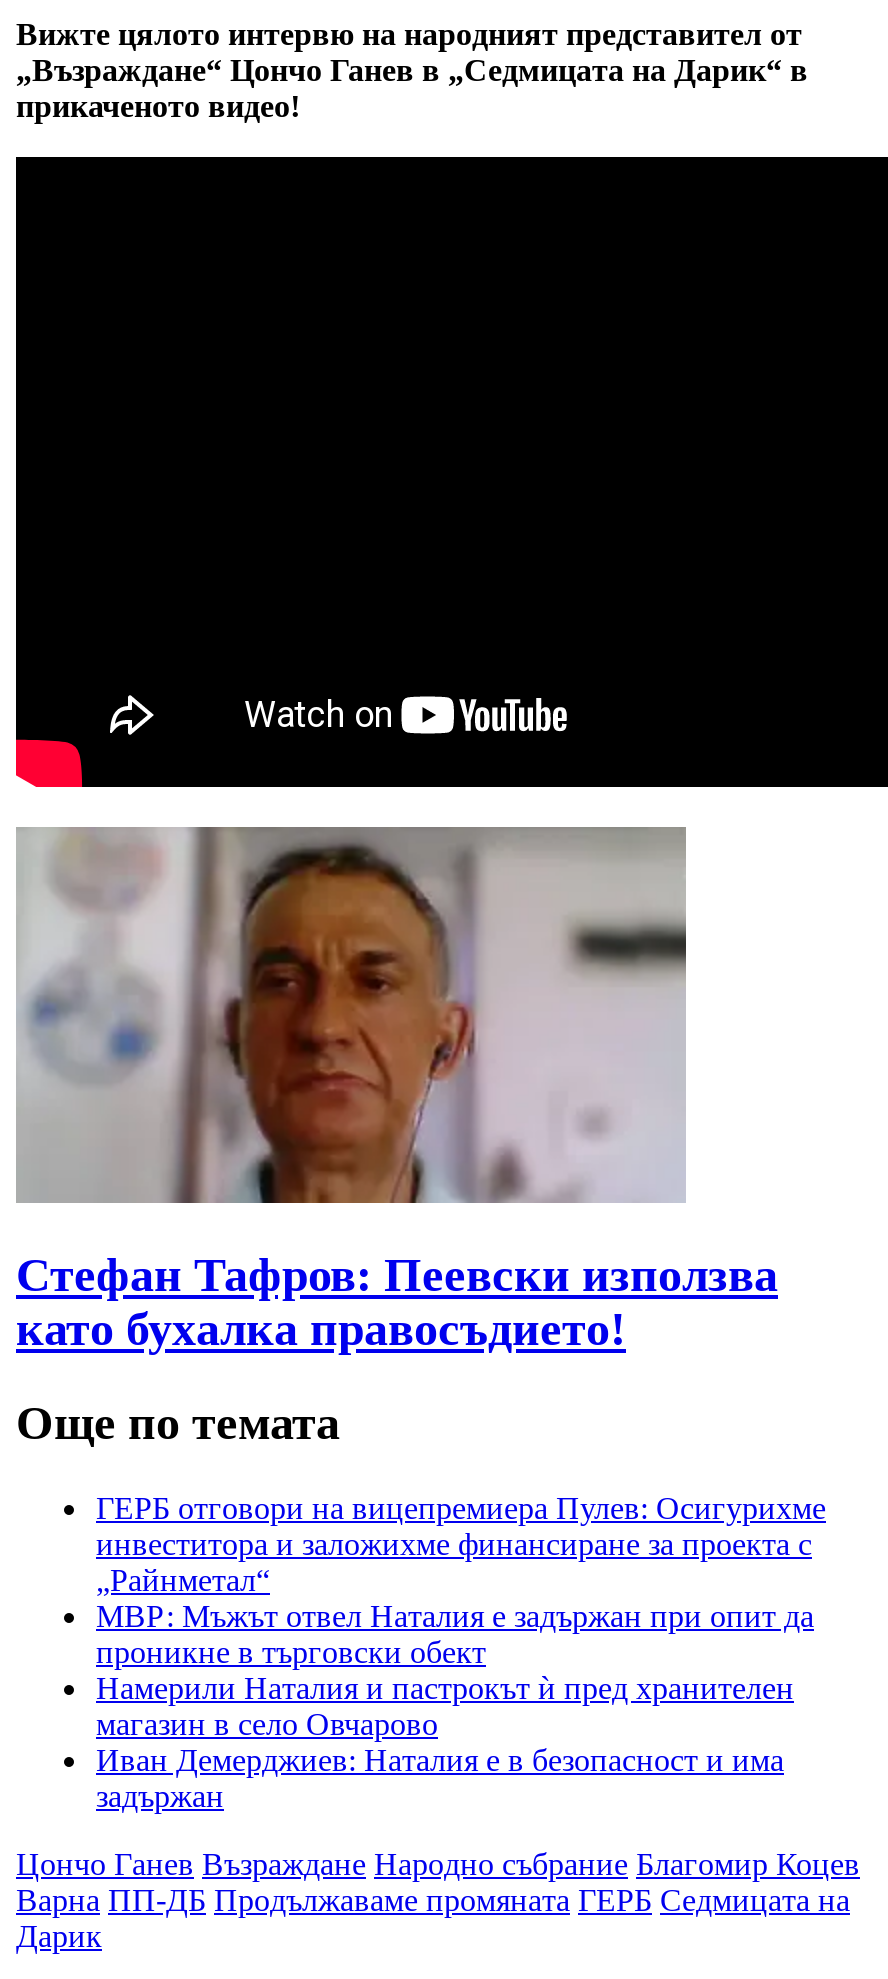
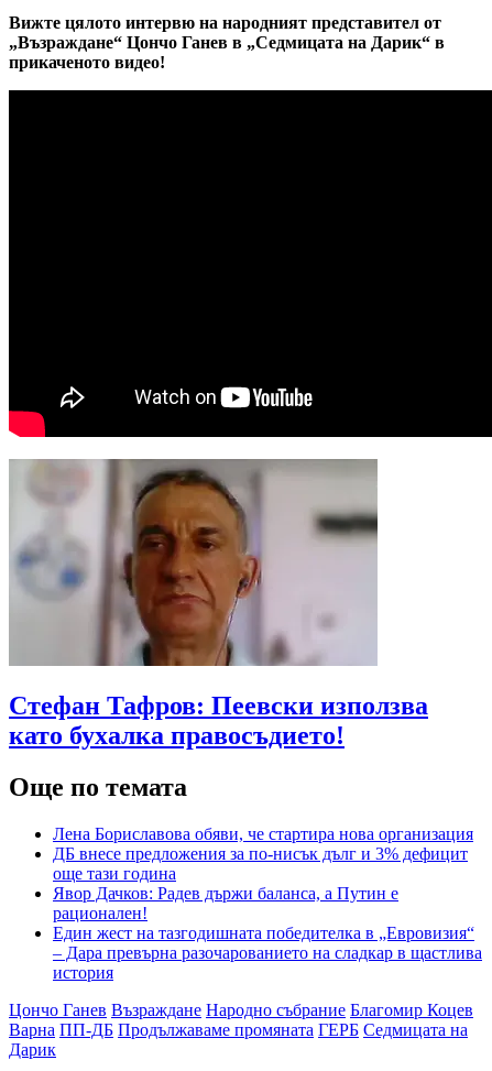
[96,1491,826,1813] ГЕРБ отговори на вицепремиера Пулев: Осигурихме | инвеститора и заложихме финансиране за проекта с | „Райнметал“ | МВР: Мъжът отвел Наталия е задържан при опит да | проникне в търговски обект | Намерили Наталия и пастрокът ѝ пред хранителен | магазин в село Овчарово | Иван Демерджиев: Наталия е в безопасност и има | задържан -> [53,825,482,982] Лена Бориславова обяви, че стартира нова организация | ДБ внесе предложения за по-нисък дълг и 3% дефицит | още тази година | Явор Дачков: Радев държи баланса, а Путин е | рационален! | Един жест на тазгодишната победителка в „Евровизия“ | – Дара превърна разочарованието на сладкар в щастлива | история

